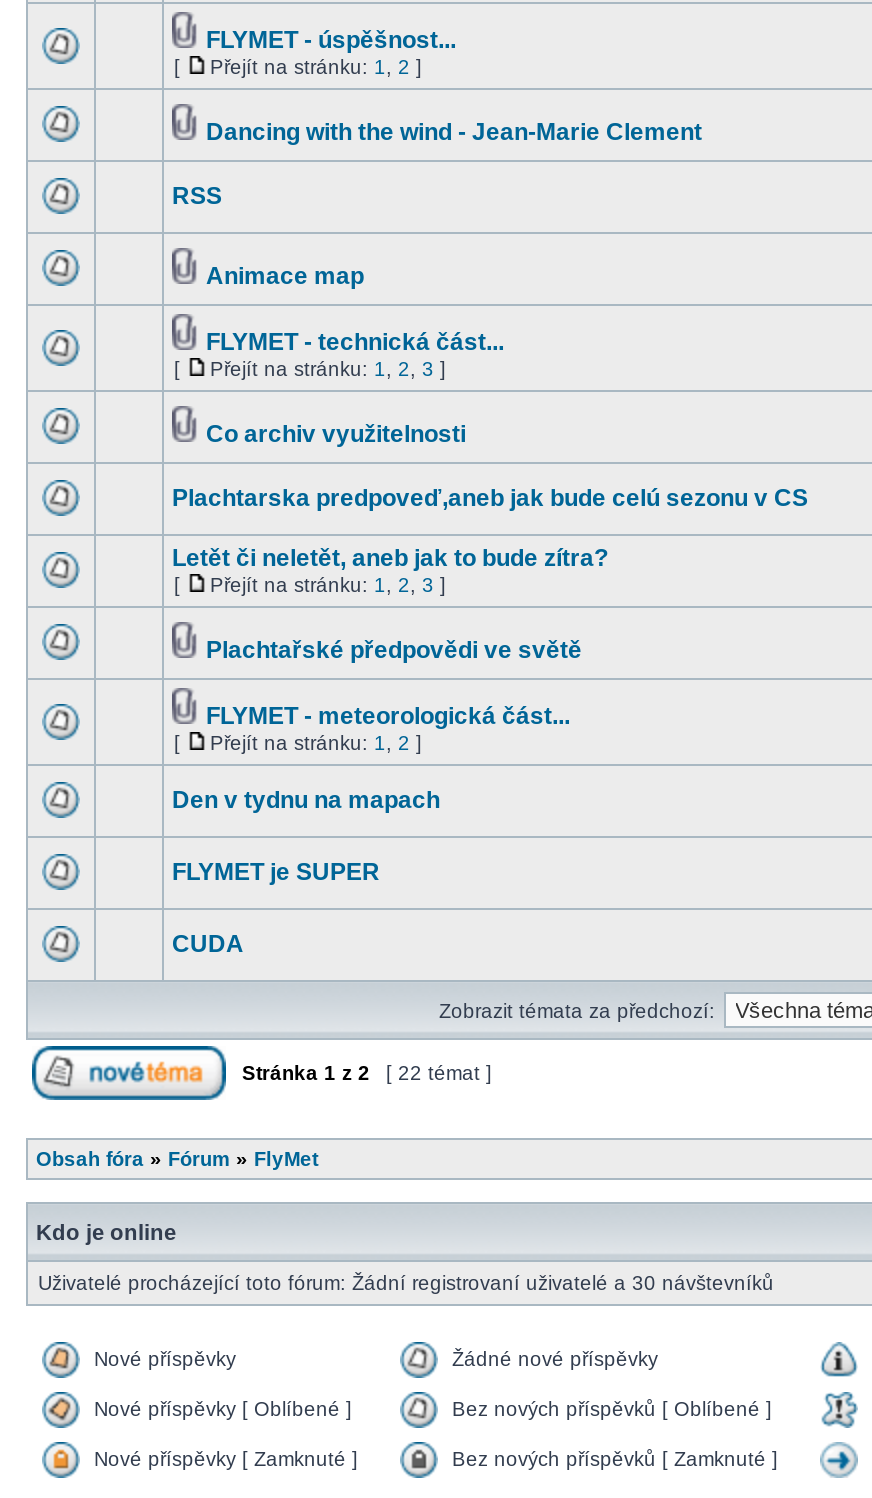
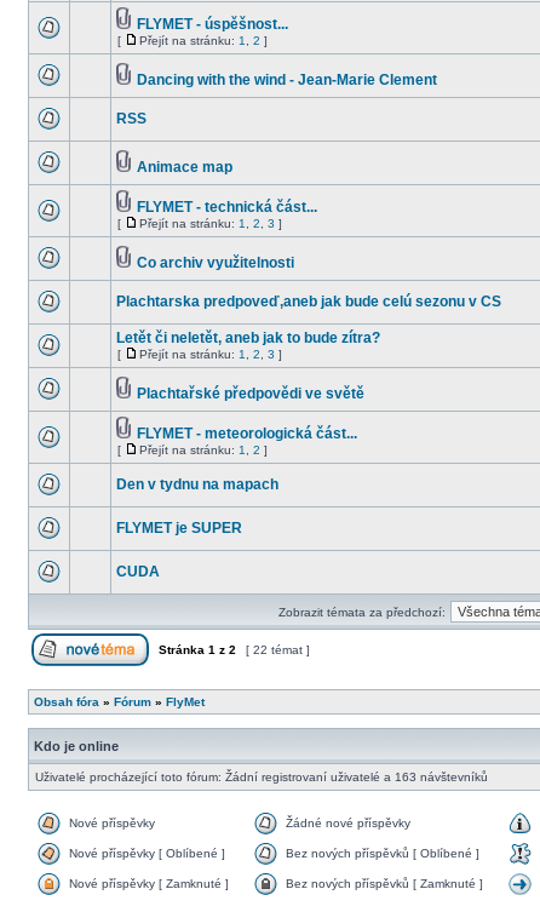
[38,1272,774,1294] Uživatelé procházející toto fórum: Žádní registrovaní uživatelé a 30 návštevníků -> [35,770,488,784] Uživatelé procházející toto fórum: Žádní registrovaní uživatelé a 163 návštevníků

